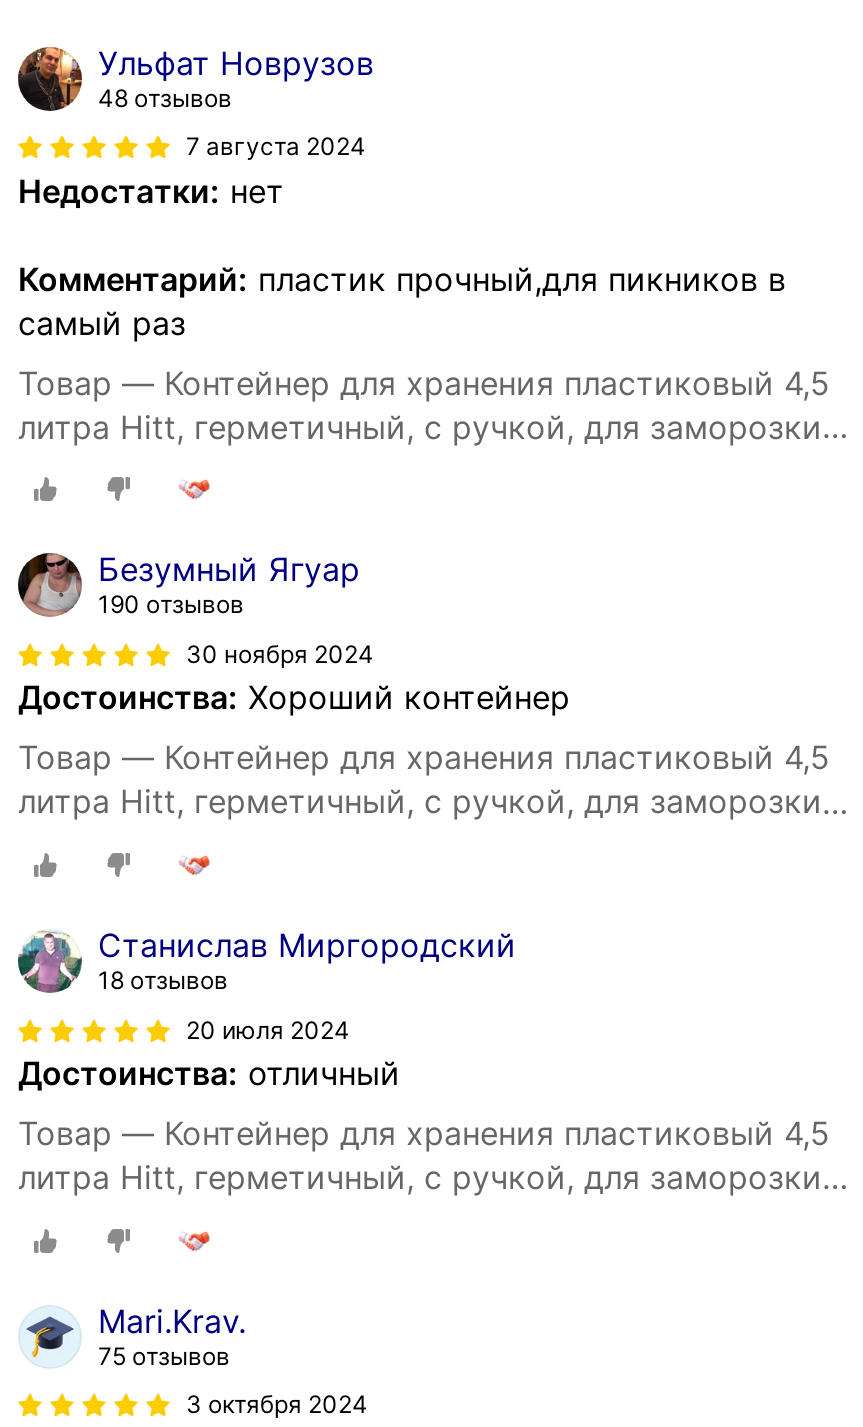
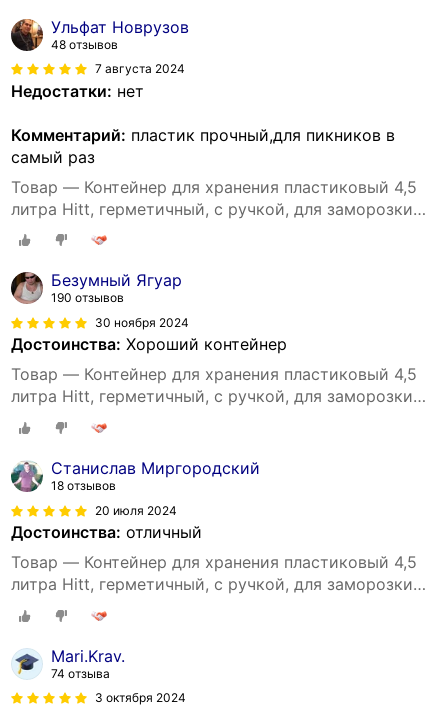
[98,1340,230,1370] 75 отзывов -> [51,666,110,681] 74 отзыва

